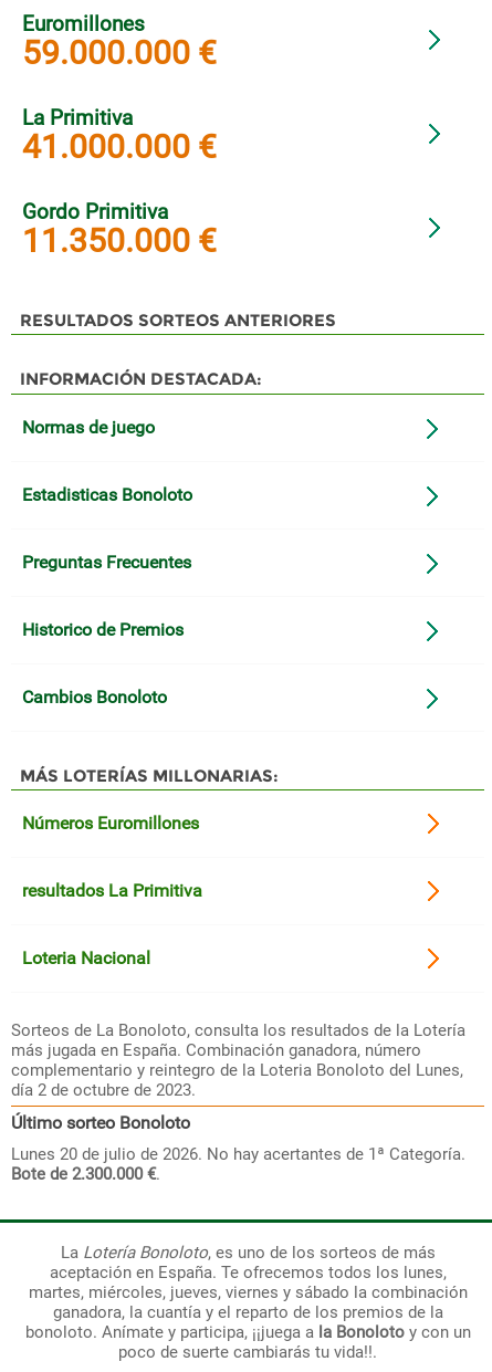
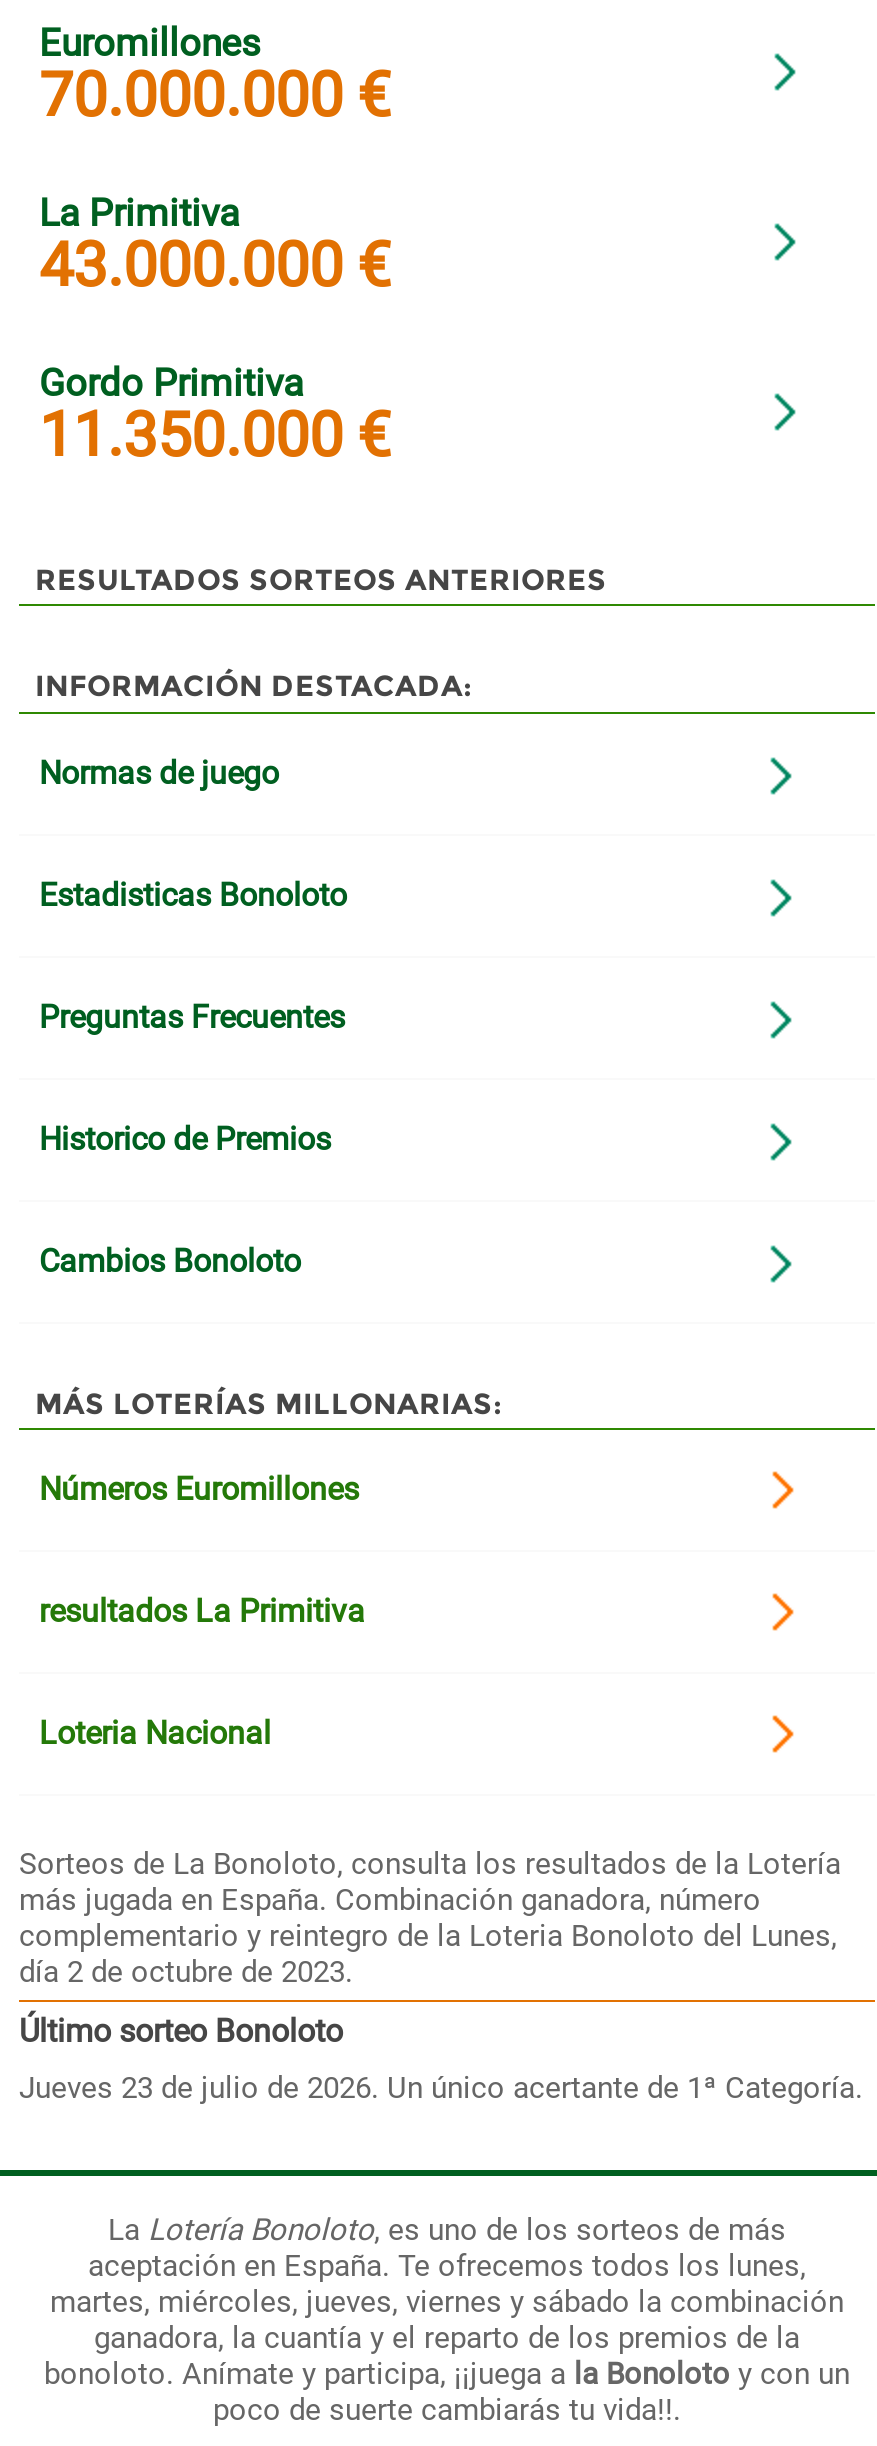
[22,33,217,72] 59.000.000 € -> [39,60,391,130] 70.000.000 €
[22,127,217,166] 41.000.000 € -> [39,230,391,300] 43.000.000 €
[11,1144,465,1184] Lunes 20 de julio de 2026. No hay acertantes de 1ª Categoría. | Bote de 2.300.000 €. -> [19,2070,863,2106] Jueves 23 de julio de 2026. Un único acertante de 1ª Categoría.

